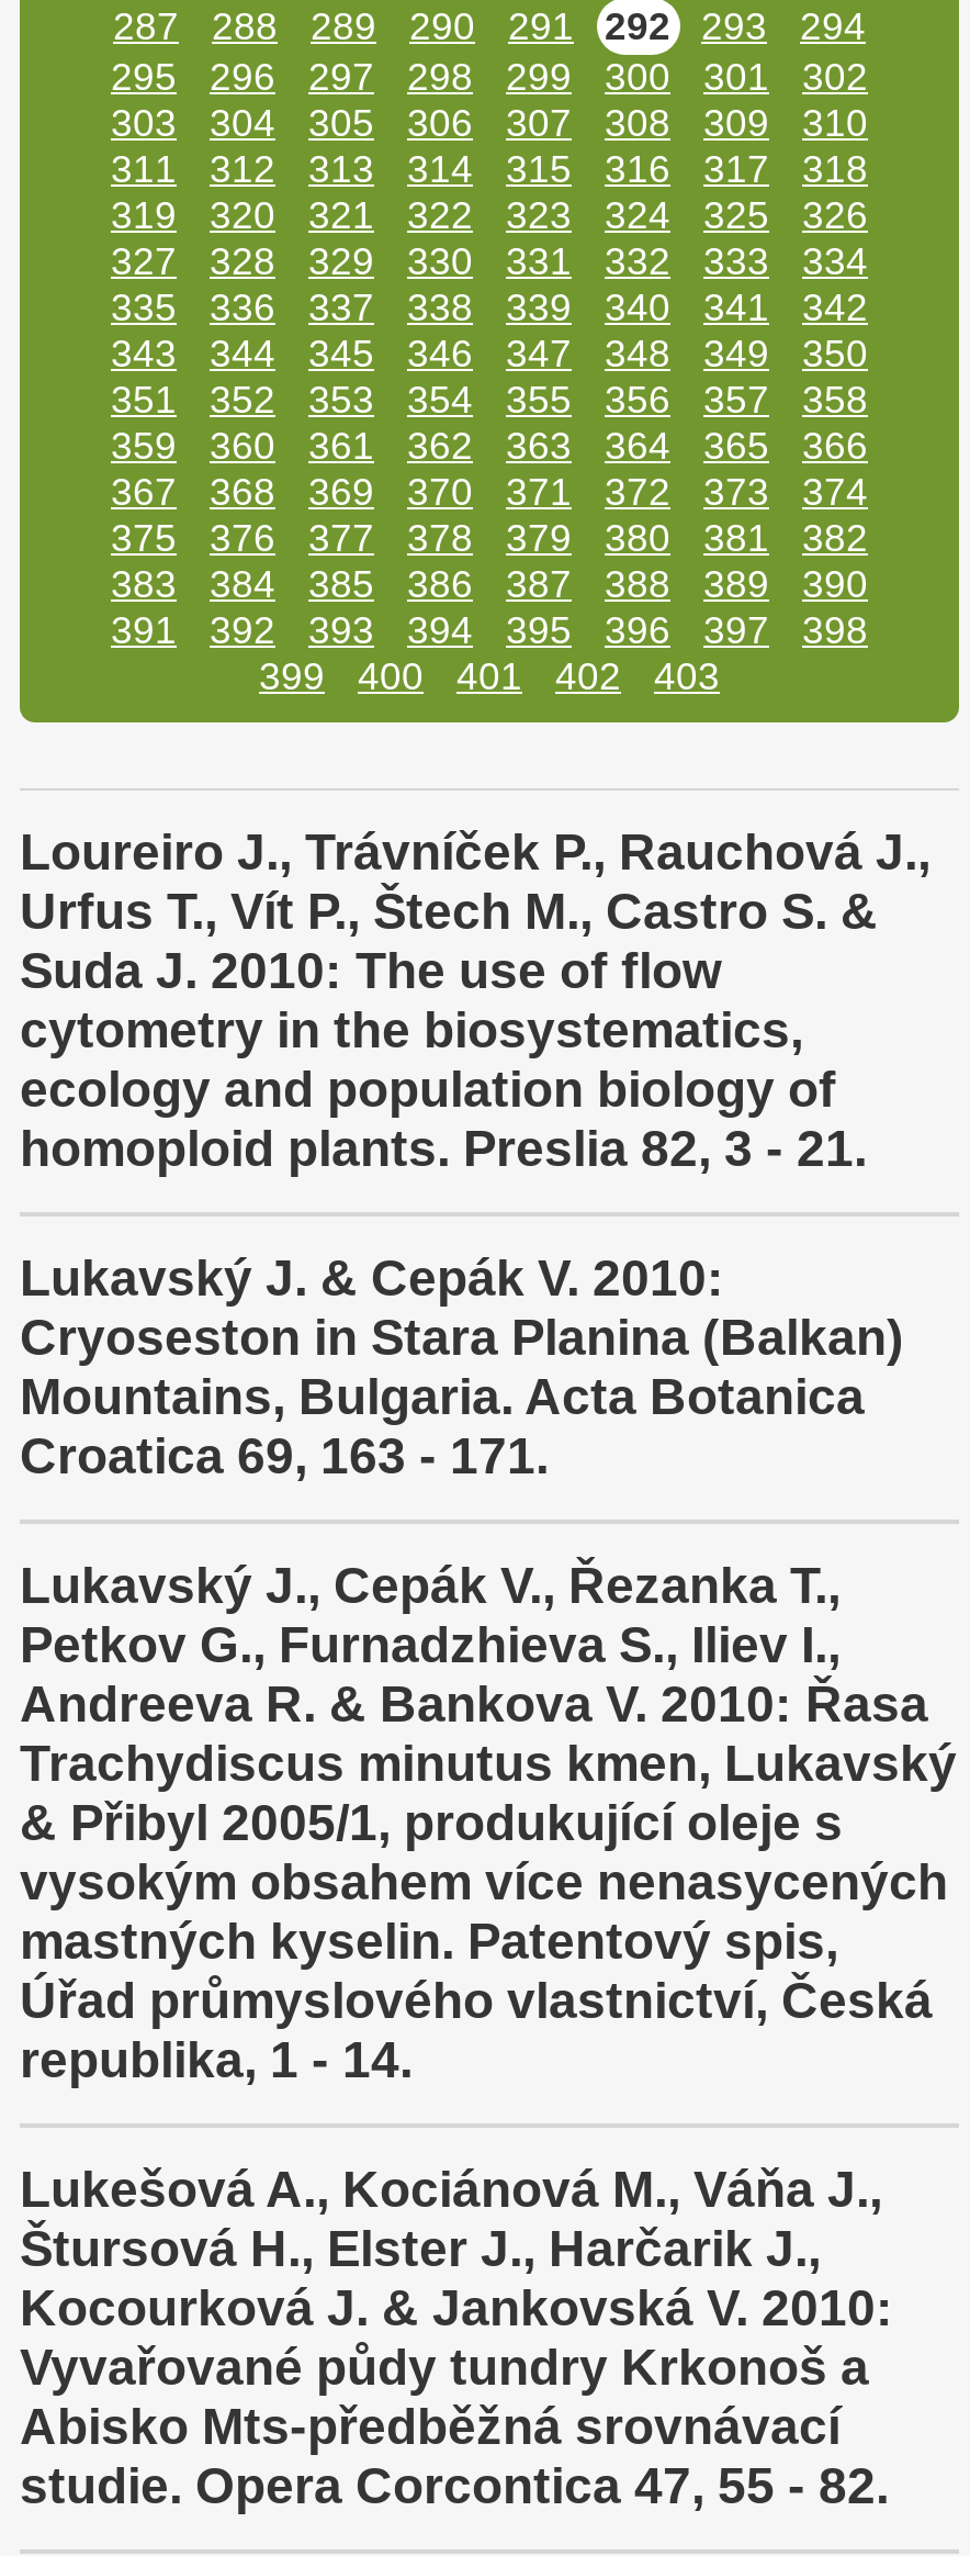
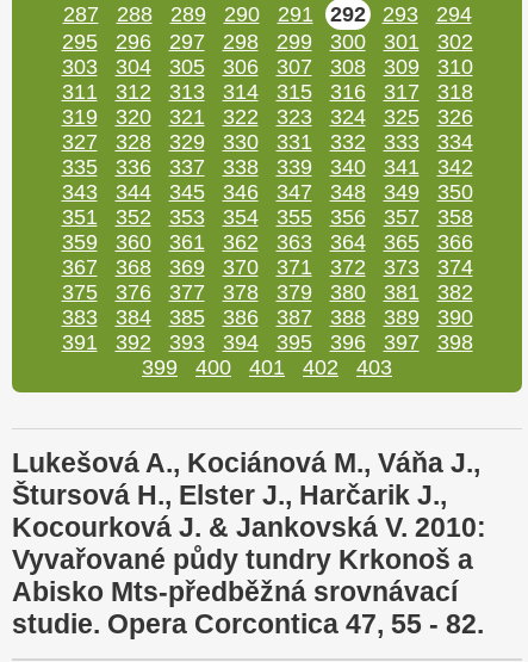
[20,824,957,2088] Loureiro J., Trávníček P., Rauchová J., | Urfus T., Vít P., Štech M., Castro S. & | Suda J. 2010: The use of flow | cytometry in the biosystematics, | ecology and population biology of | homoploid plants. Preslia 82, 3 - 21. | Lukavský J. & Cepák V. 2010: | Cryoseston in Stara Planina (Balkan) | Mountains, Bulgaria. Acta Botanica | Croatica 69, 163 - 171. | Lukavský J., Cepák V., Řezanka T., | Petkov G., Furnadzhieva S., Iliev I., | Andreeva R. & Bankova V. 2010: Řasa | Trachydiscus minutus kmen, Lukavský | & Přibyl 2005/1, produkující oleje s | vysokým obsahem více nenasycených | mastných kyselin. Patentový spis, | Úřad průmyslového vlastnictví, Česká | republika, 1 - 14. -> none

